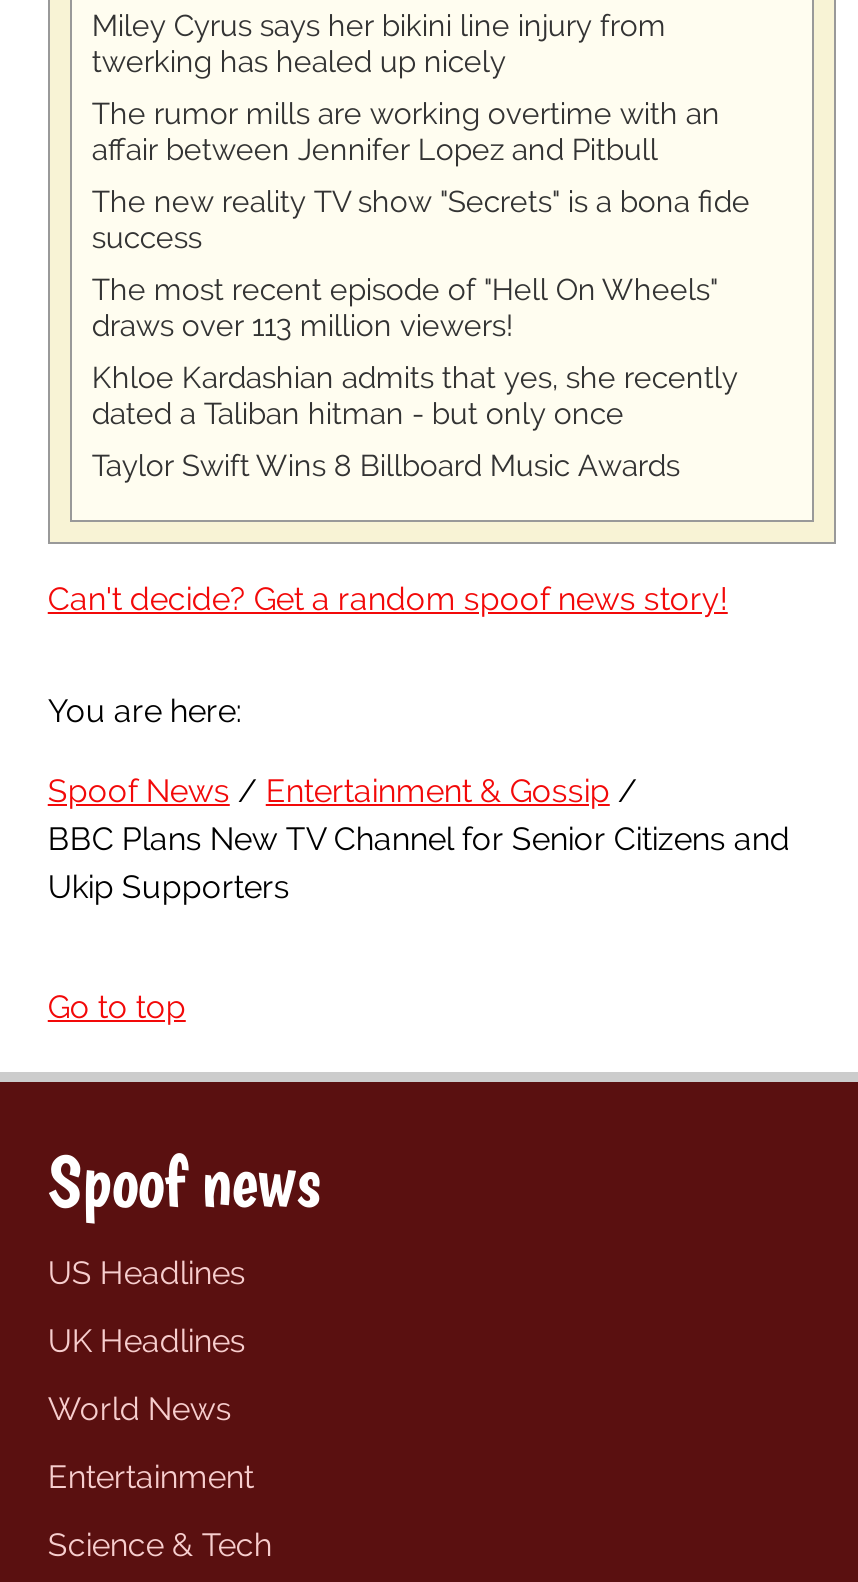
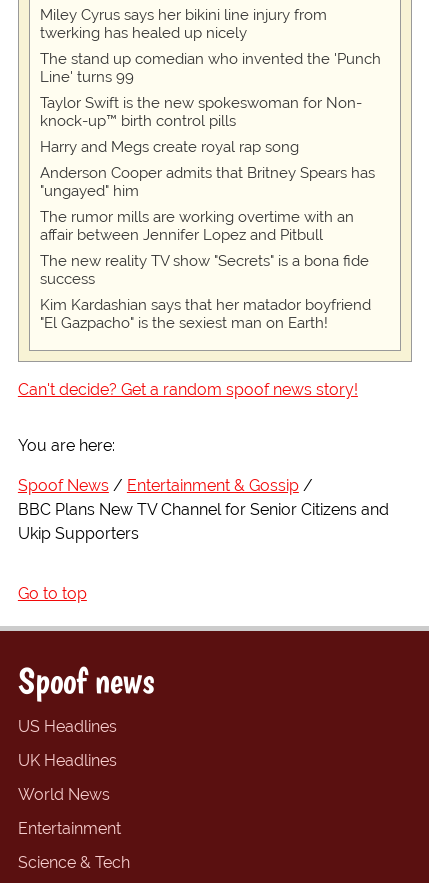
none -> [40,50,381,200] The stand up comedian who invented the 'Punch | Line' turns 99 | Taylor Swift is the new spokeswoman for Non- | knock-up™ birth control pills | Harry and Megs create royal rap song | Anderson Cooper admits that Britney Spears has | "ungayed" him
moved [92,97,750,257] -> [40,208,369,288]: The rumor mills are working overtime with an | affair between Jennifer Lopez and Pitbull | The new reality TV show "Secrets" is a bona fide | success
[92,273,738,485] The most recent episode of "Hell On Wheels" | draws over 113 million viewers! | Khloe Kardashian admits that yes, she recently | dated a Taliban hitman - but only once | Taylor Swift Wins 8 Billboard Music Awards -> [40,296,371,332] Kim Kardashian says that her matador boyfriend | "El Gazpacho" is the sexiest man on Earth!

